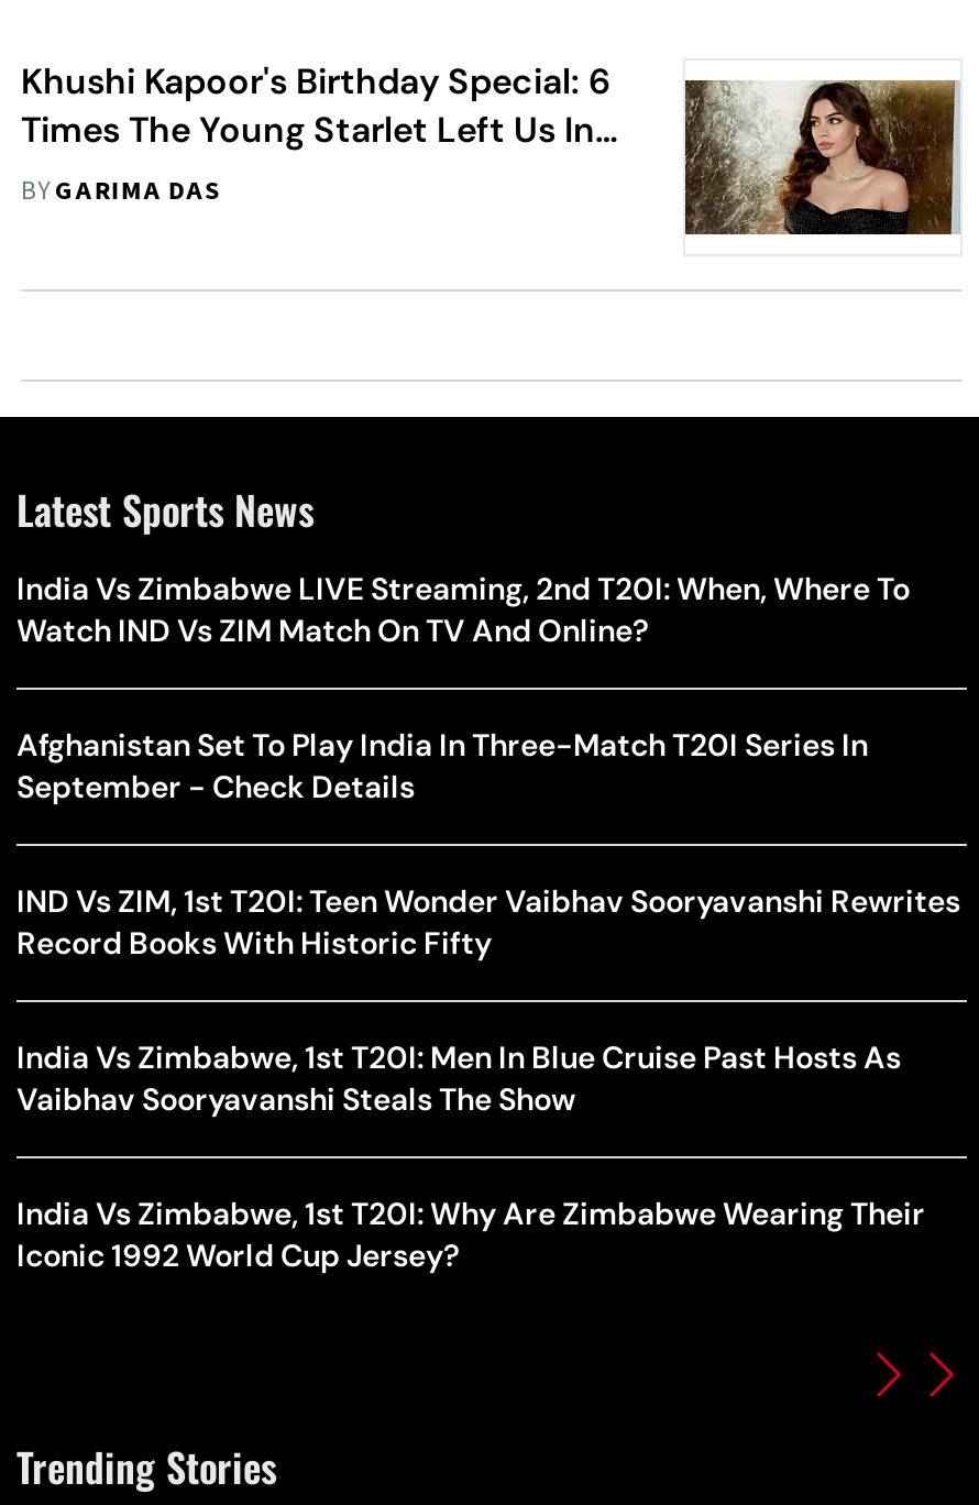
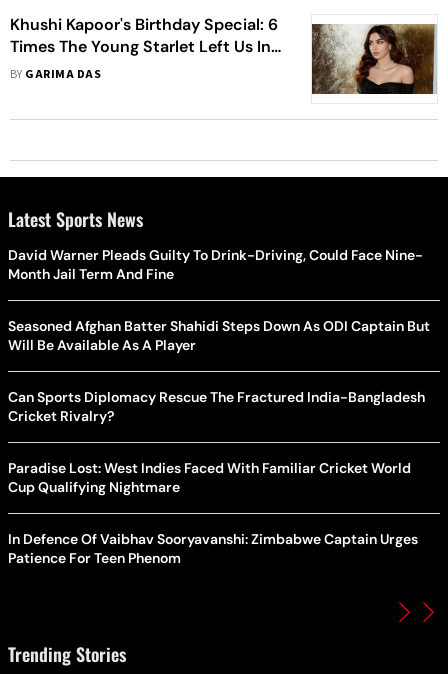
[16,569,910,650] India Vs Zimbabwe LIVE Streaming, 2nd T20I: When, Where To | Watch IND Vs ZIM Match On TV And Online? -> [8,246,423,283] David Warner Pleads Guilty To Drink-Driving, Could Face Nine- | Month Jail Term And Fine
[16,725,868,806] Afghanistan Set To Play India In Three-Match T20I Series In | September - Check Details -> [8,317,430,354] Seasoned Afghan Batter Shahidi Steps Down As ODI Captain But | Will Be Available As A Player
[16,881,960,963] IND Vs ZIM, 1st T20I: Teen Wonder Vaibhav Sooryavanshi Rewrites | Record Books With Historic Fifty -> [8,388,425,425] Can Sports Diplomacy Rescue The Fractured India-Bangladesh | Cricket Rivalry?
[16,1037,901,1119] India Vs Zimbabwe, 1st T20I: Men In Blue Cruise Past Hosts As | Vaibhav Sooryavanshi Steals The Show -> [8,459,411,496] Paradise Lost: West Indies Faced With Familiar Cricket World | Cup Qualifying Nightmare
[16,1194,925,1275] India Vs Zimbabwe, 1st T20I: Why Are Zimbabwe Wearing Their | Iconic 1992 World Cup Jersey? -> [8,530,418,567] In Defence Of Vaibhav Sooryavanshi: Zimbabwe Captain Urges | Patience For Teen Phenom

